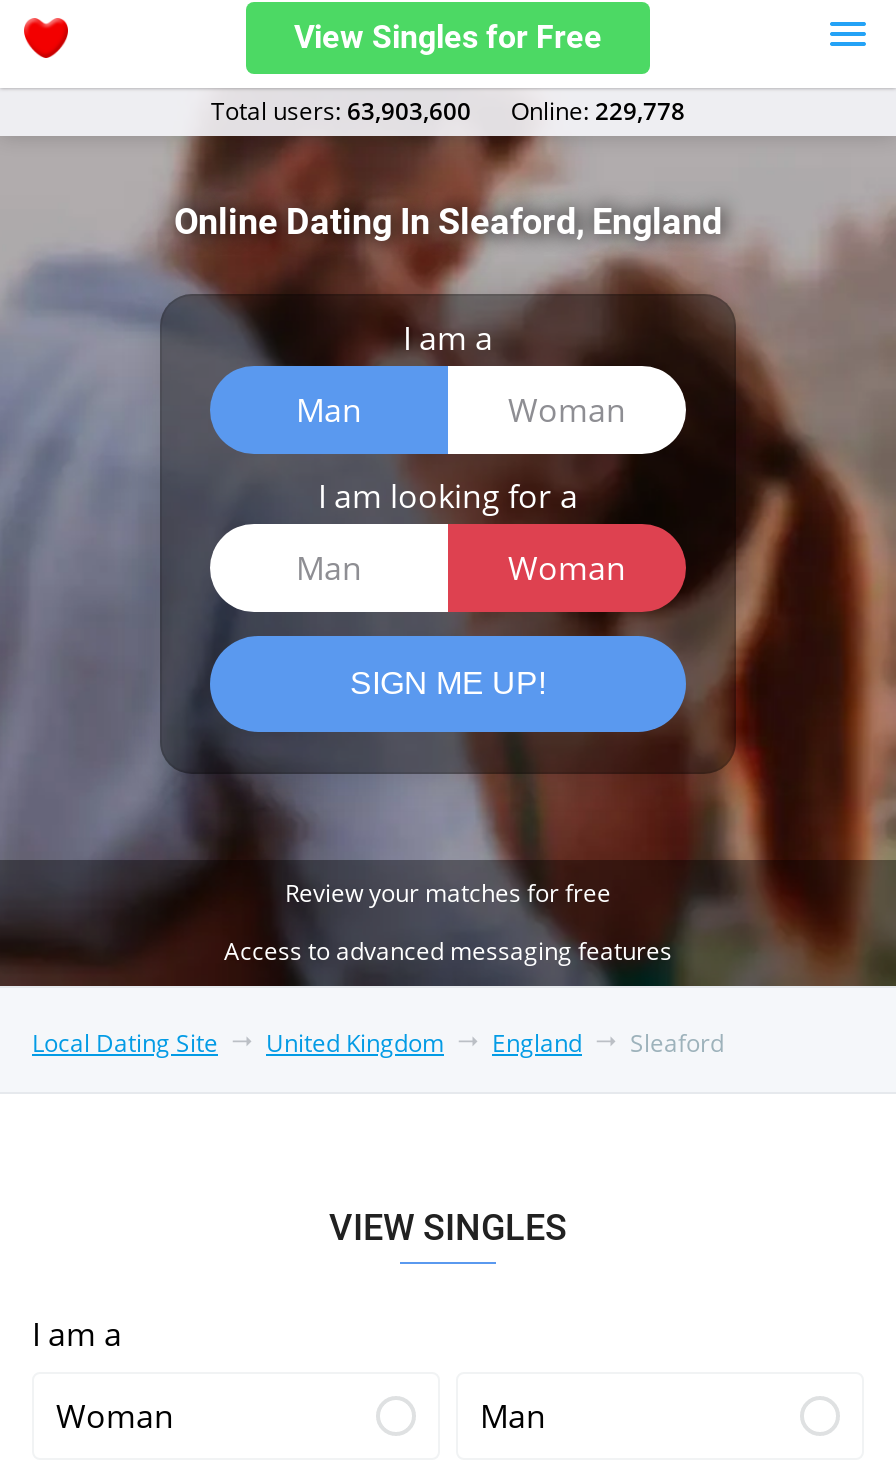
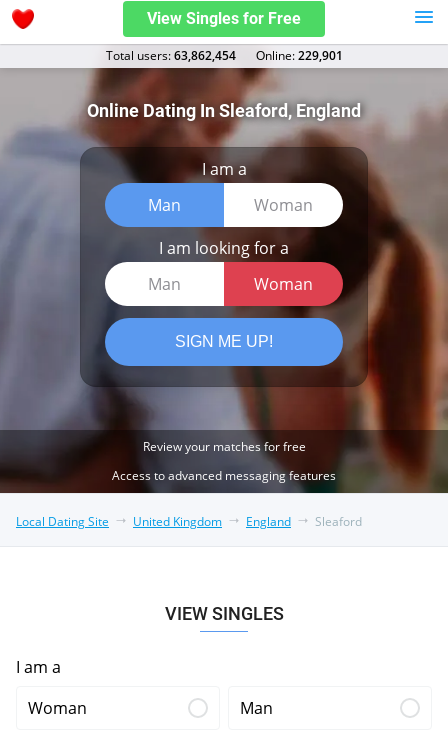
[211,94,471,128] Total users: 63,903,600 -> [105,47,235,64] Total users: 63,862,454
[511,94,685,128] Оnline: 229,778 -> [255,47,342,64] Оnline: 229,901

